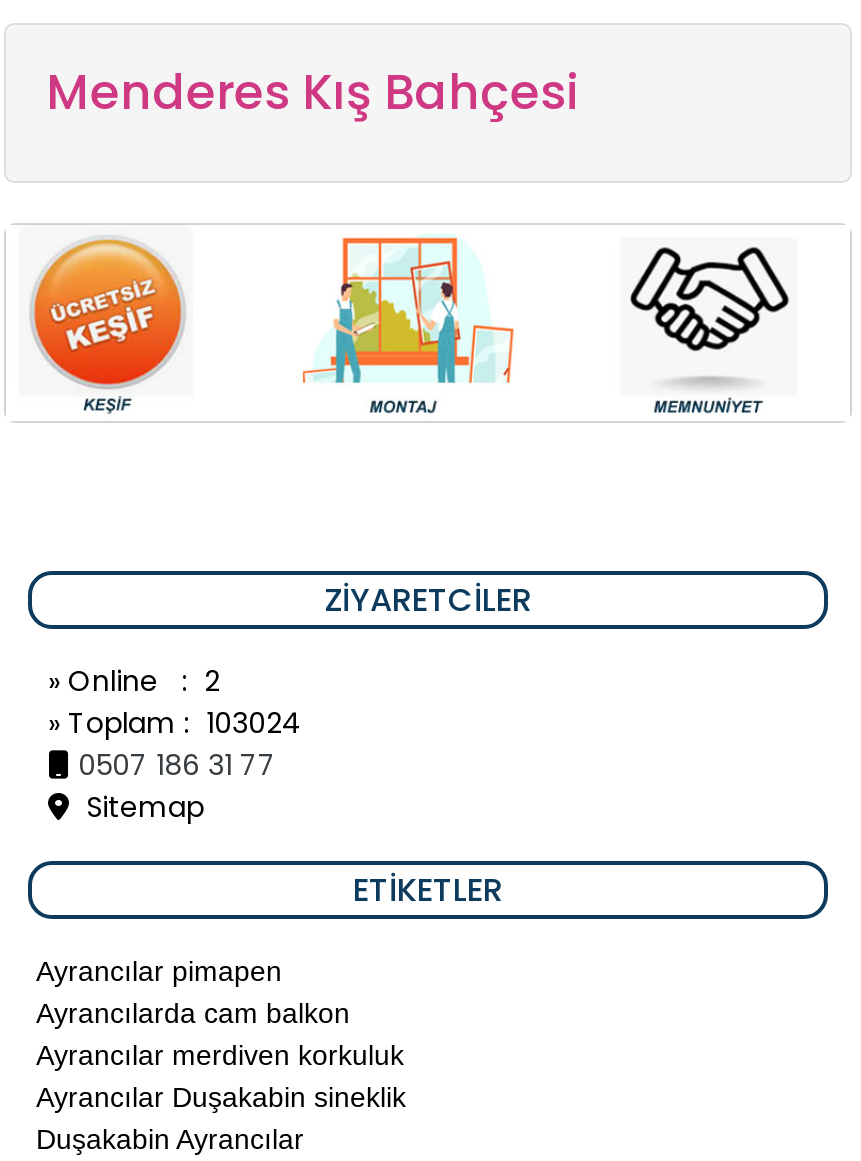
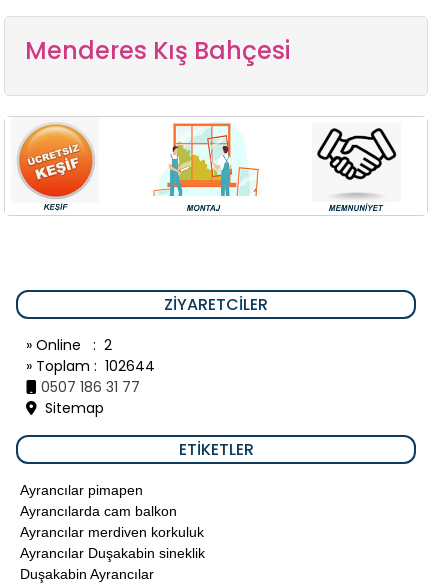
[48,703,302,743] » Toplam : 103024 -> [26,356,155,376] » Toplam : 102644

